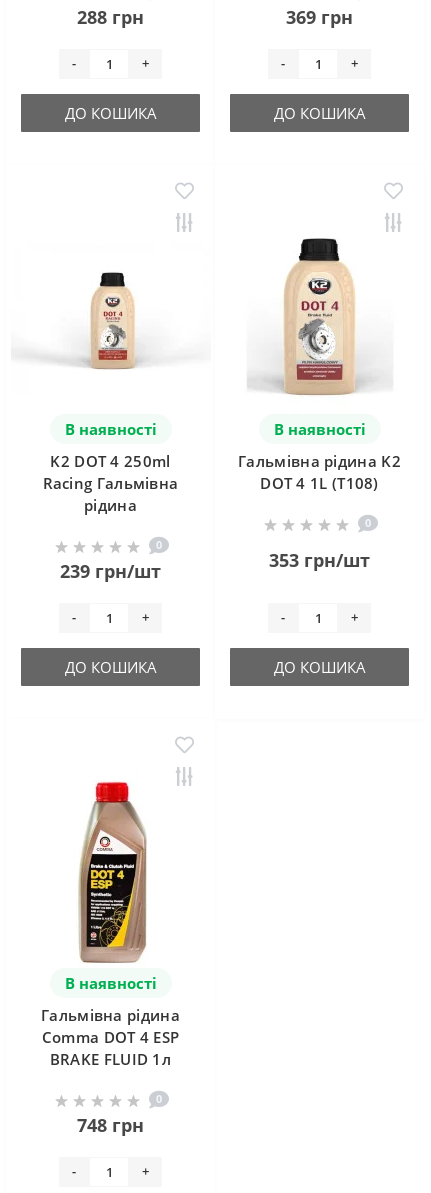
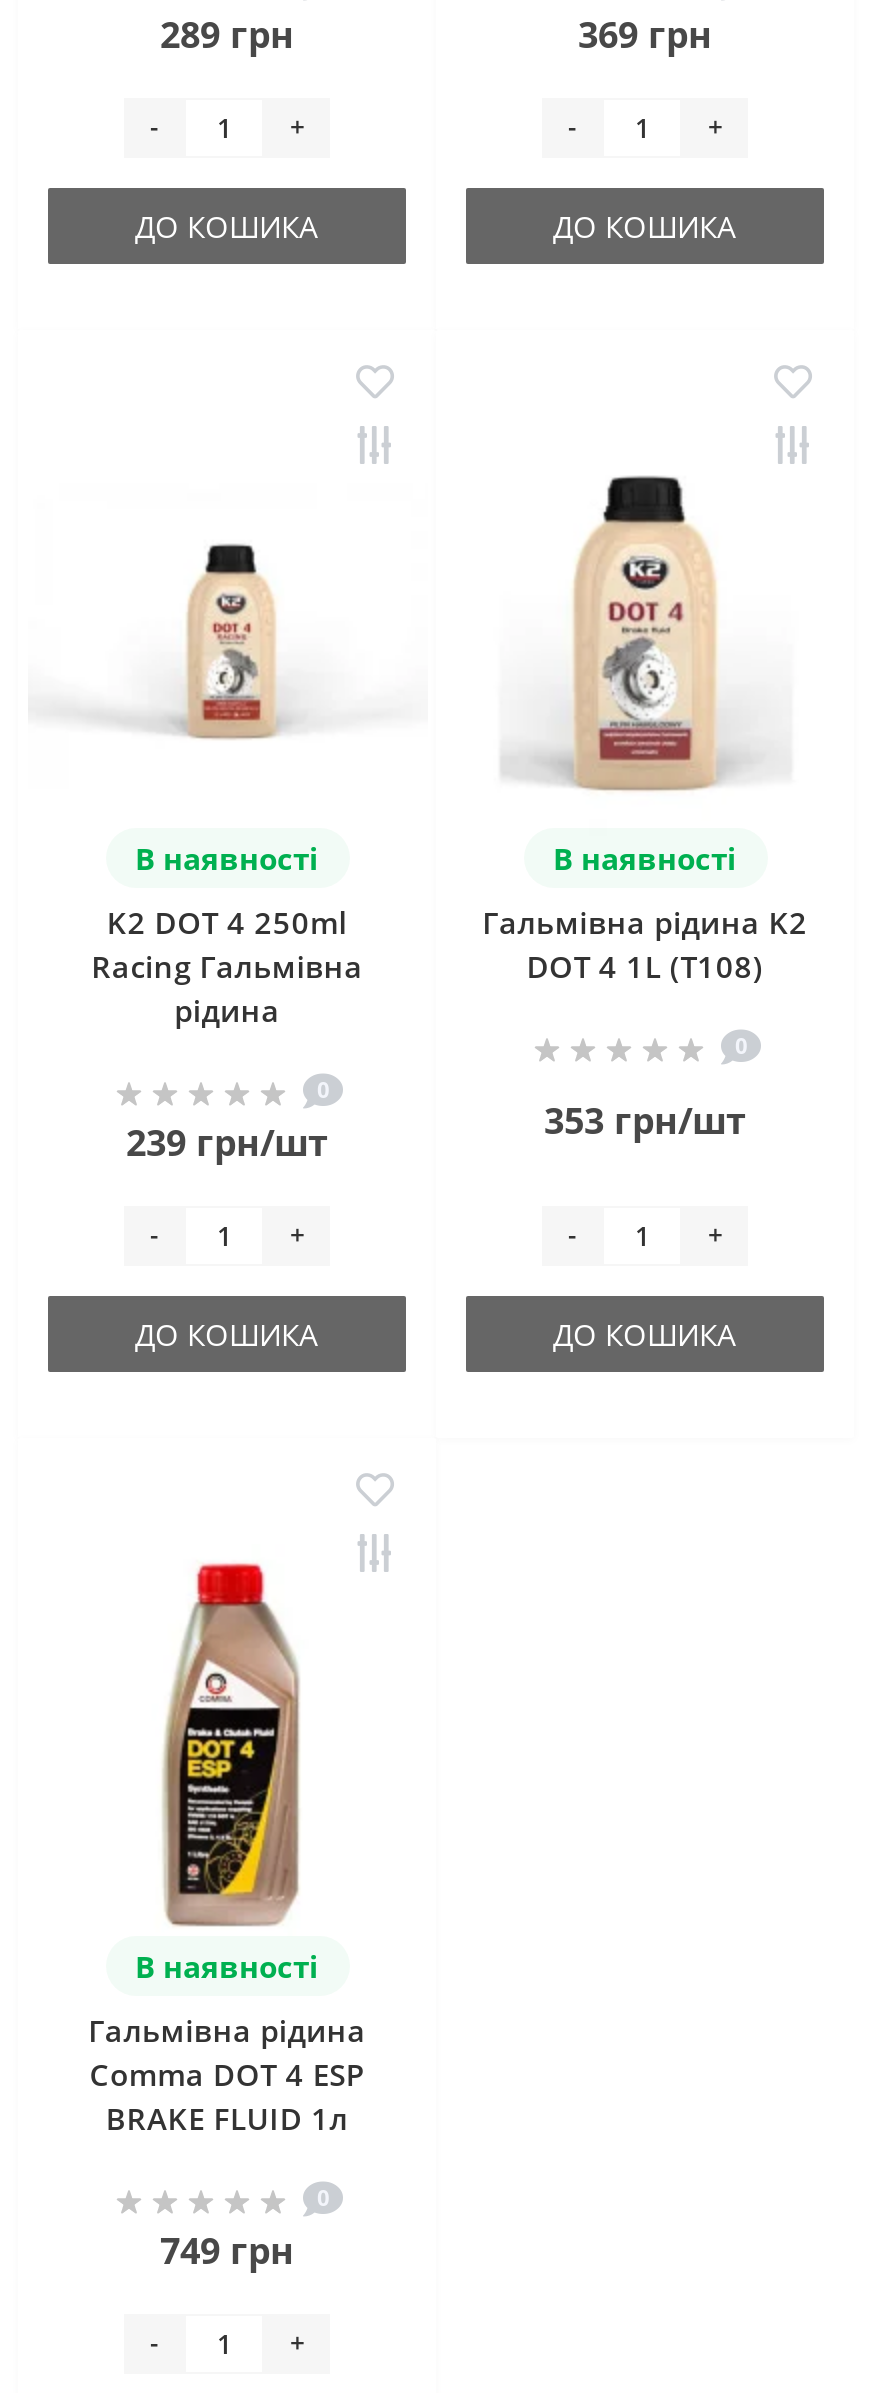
[77,5,144,29] 288 грн -> [160,9,294,57] 289 грн
[77,1113,144,1137] 748 грн -> [160,2225,294,2273] 749 грн

